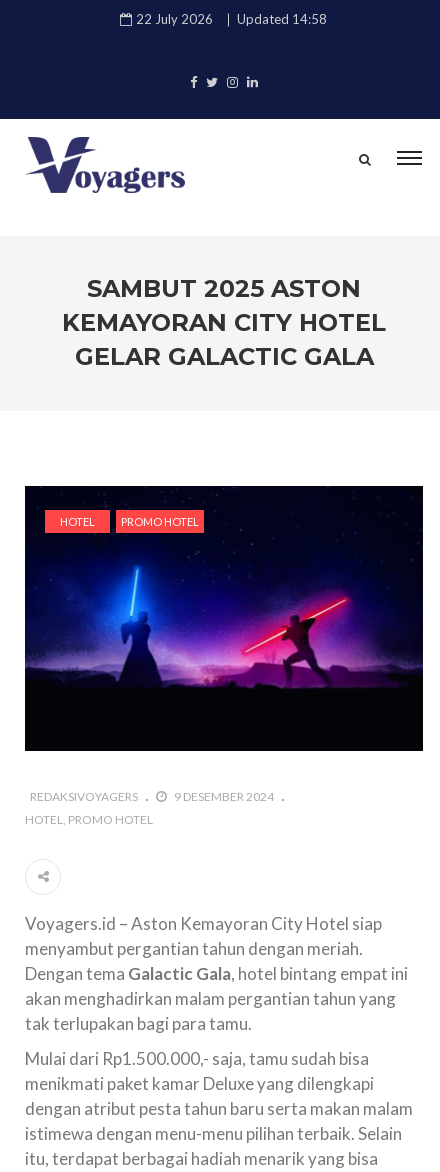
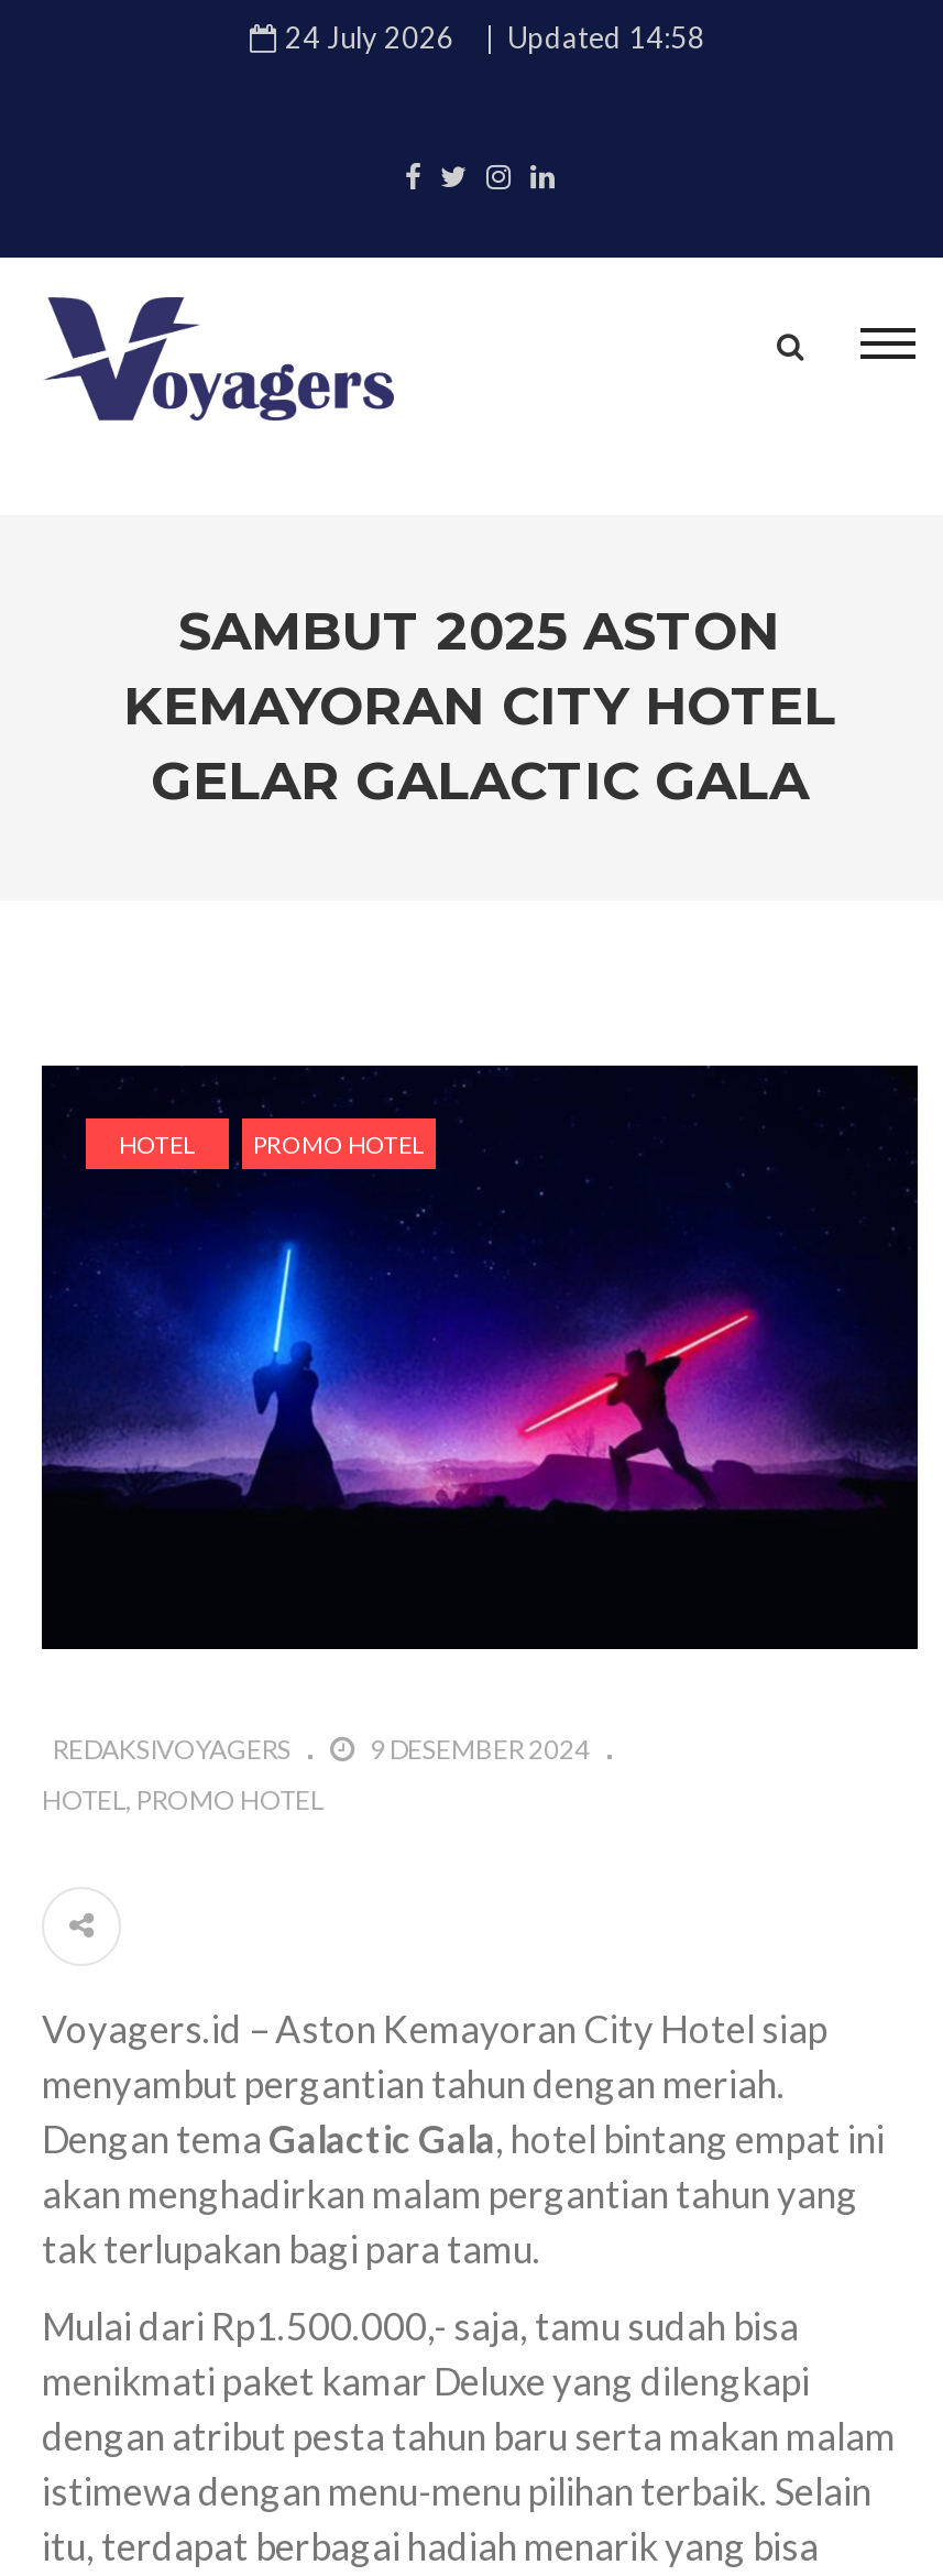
[135,11,326,27] 22 July 2026 Updated 14:58 -> [285,20,705,55] 24 July 2026 Updated 14:58

